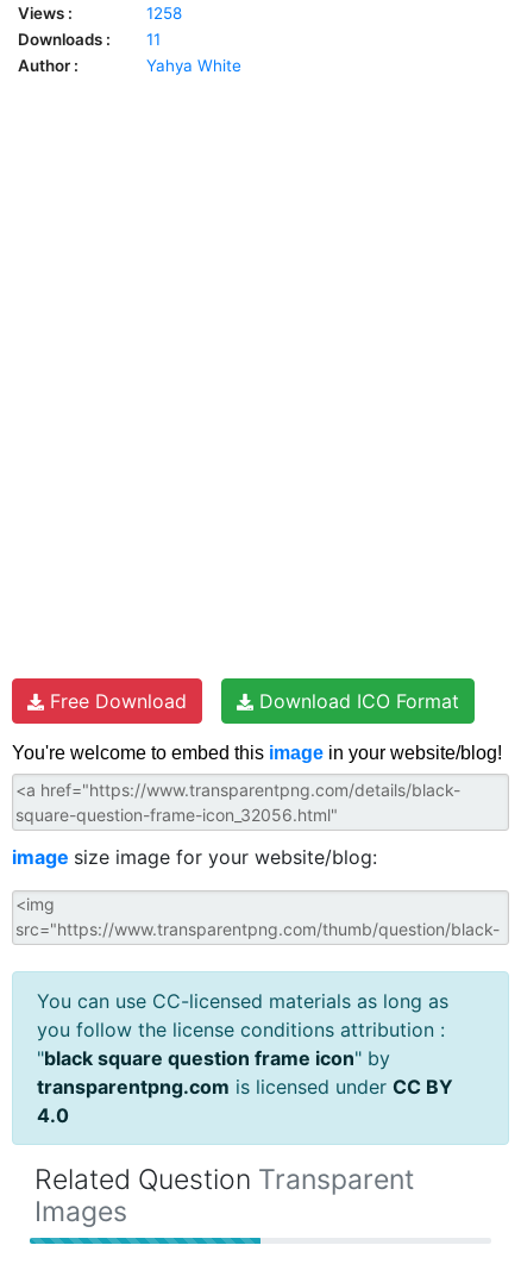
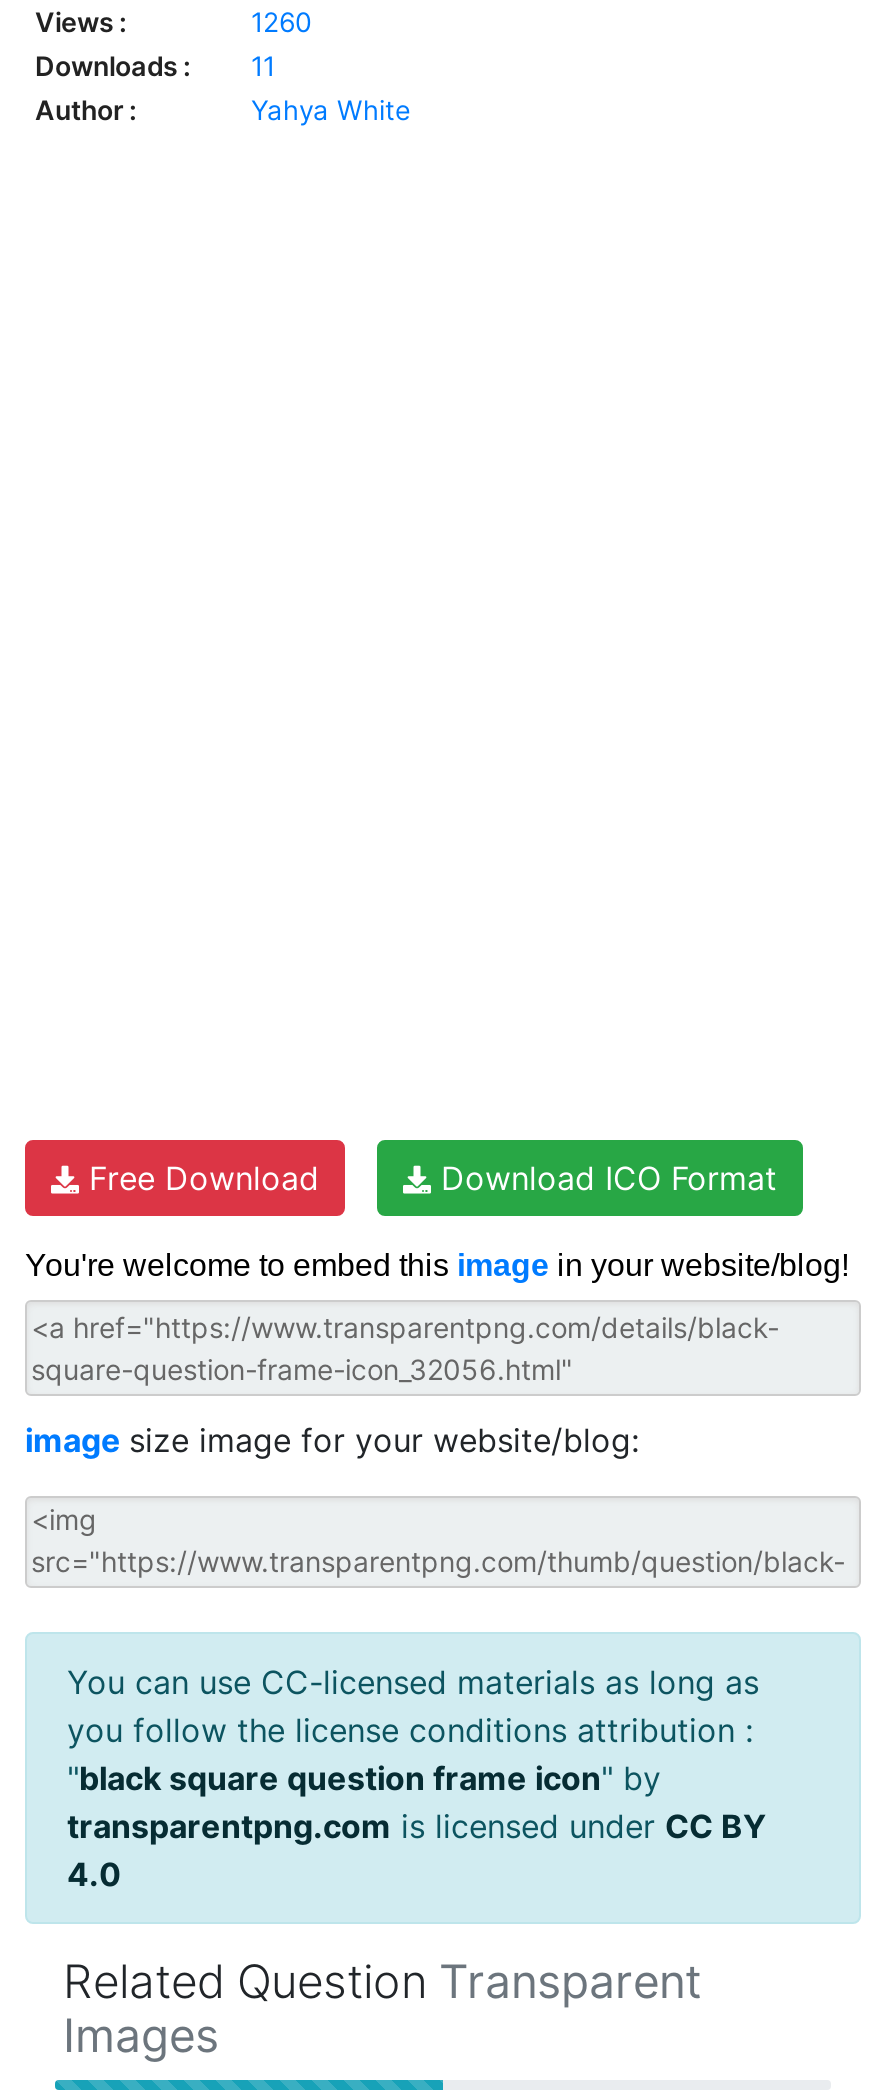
[146,4,182,23] 1258 -> [251,6,311,38] 1260

